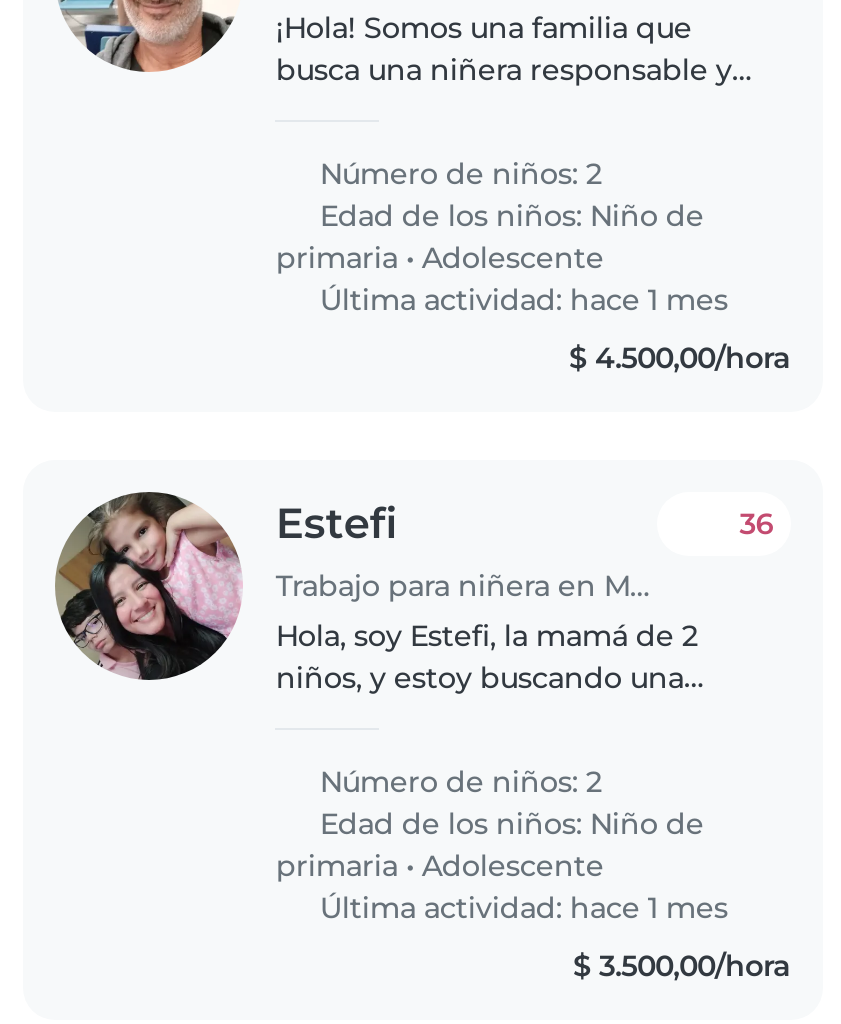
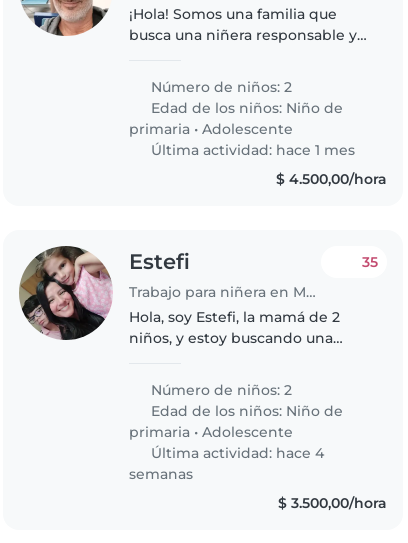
[739,505,773,541] 36 -> [362,253,378,271] 35
[312,889,728,925] Última actividad: hace 1 mes -> [129,444,324,483] Última actividad: hace 4 | semanas

